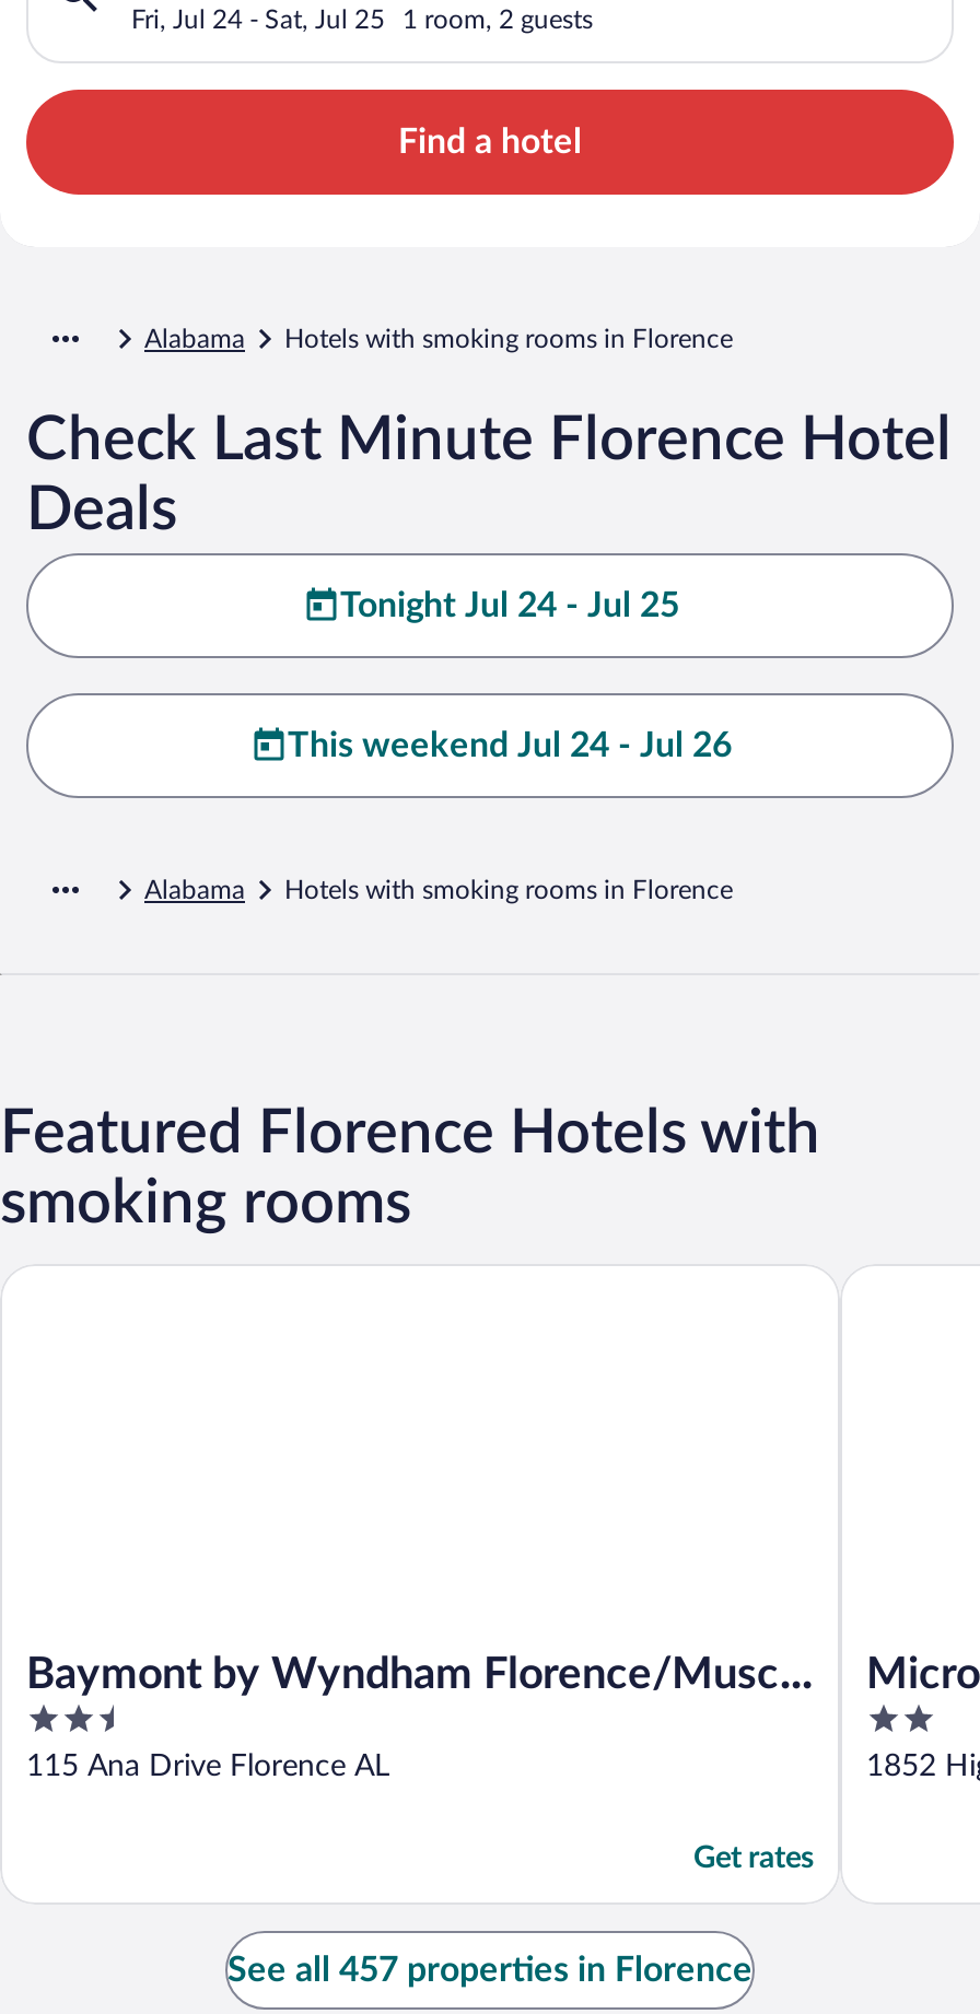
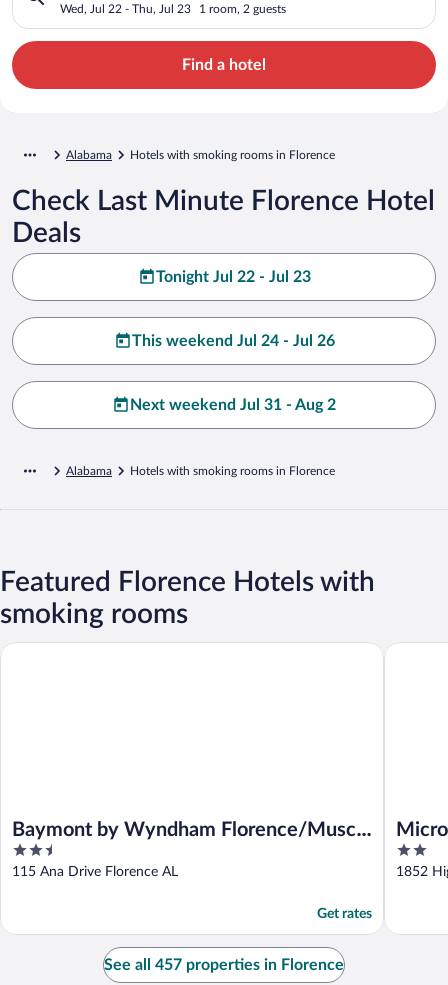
[131,6,385,32] Fri, Jul 24 - Sat, Jul 25 -> [60,3,191,15] Wed, Jul 22 - Thu, Jul 23
[340,588,679,623] Tonight Jul 24 - Jul 25 -> [155,269,310,285] Tonight Jul 22 - Jul 23
none -> [130,397,336,413] Next weekend Jul 31 - Aug 2

